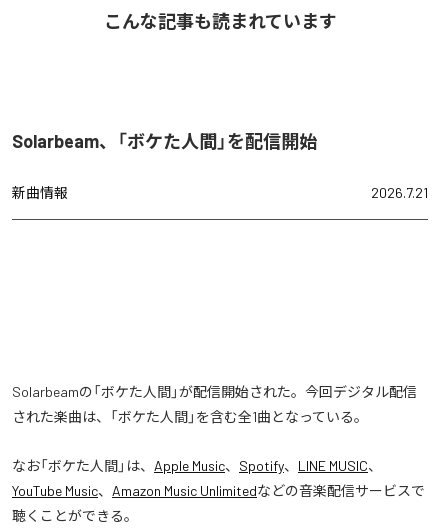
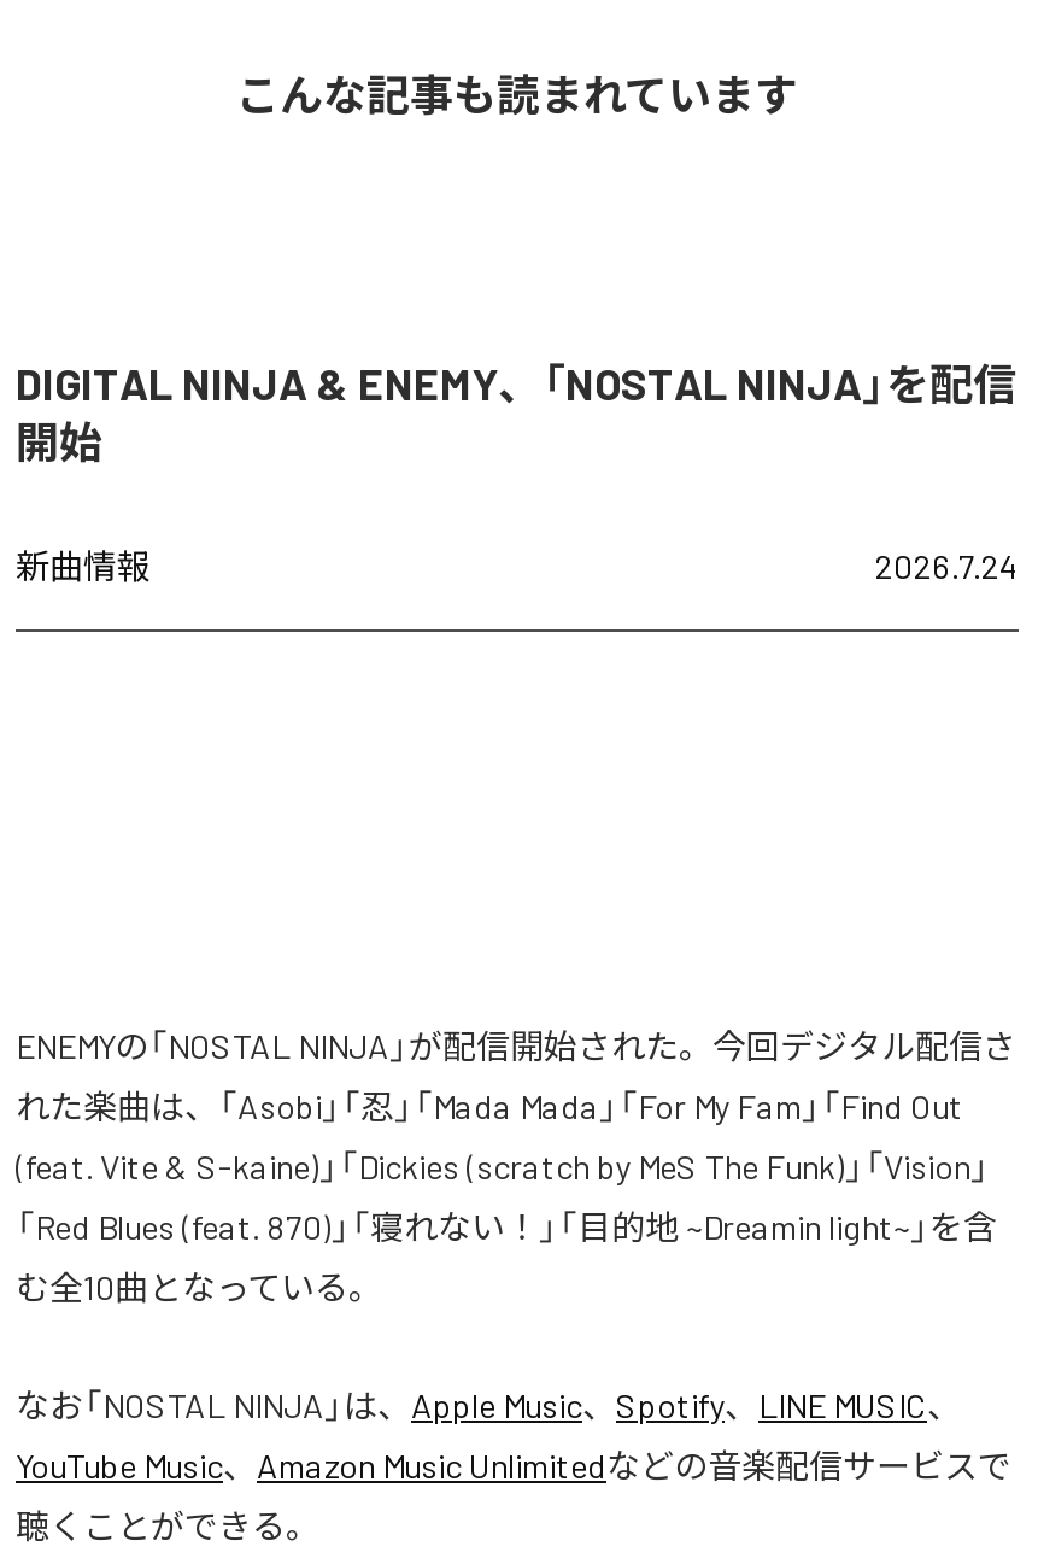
[12,130,317,152] Solarbeam、「ボケた人間」を配信開始 -> [16,358,1016,469] DIGITAL NINJA & ENEMY、「NOSTAL NINJA」を配信 | 開始
[371,184,428,201] 2026.7.21 -> [874,546,1019,587] 2026.7.24
[12,383,417,474] Solarbeamの「ボケた人間」が配信開始された。今回デジタル配信 | された楽曲は、「ボケた人間」を含む全1曲となっている。 | なお「ボケた人間」は、Apple Music、Spotify、LINE MUSIC、 -> [16,1026,1016,1426] ENEMYの「NOSTAL NINJA」が配信開始された。今回デジタル配信さ | れた楽曲は、「Asobi」「忍」「Mada Mada」「For My Fam」「Find Out | (feat. Vite & S-kaine)」「Dickies (scratch by MeS The Funk)」「Vision」 | 「Red Blues (feat. 870)」「寝れない！」「目的地 ~Dreamin light~」を含 | む全10曲となっている。 | なお「NOSTAL NINJA」は、Apple Music、Spotify、LINE MUSIC、

